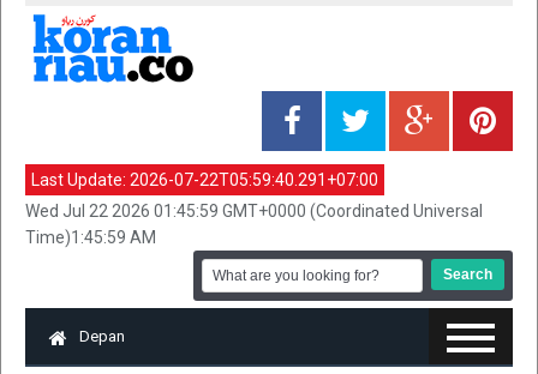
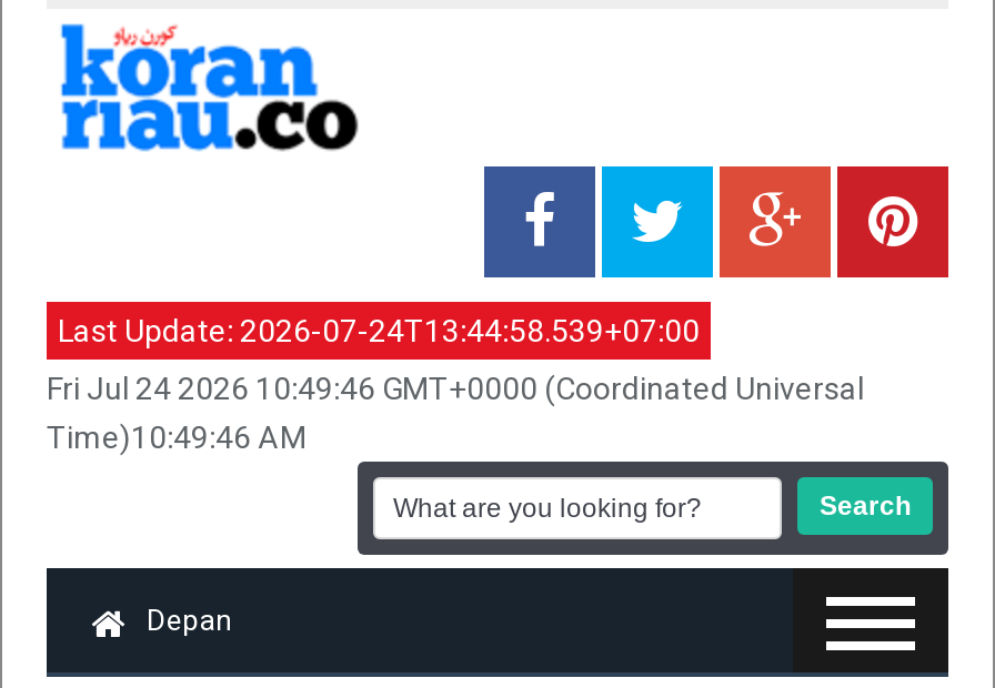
[31,170,378,189] Last Update: 2026-07-22T05:59:40.291+07:00 -> [58,313,700,348] Last Update: 2026-07-24T13:44:58.539+07:00
[25,201,483,221] Wed Jul 22 2026 01:45:59 GMT+0000 (Coordinated Universal -> [47,371,864,406] Fri Jul 24 2026 10:49:46 GMT+0000 (Coordinated Universal
[25,228,156,247] Time)1:45:59 AM -> [47,419,306,455] Time)10:49:46 AM

